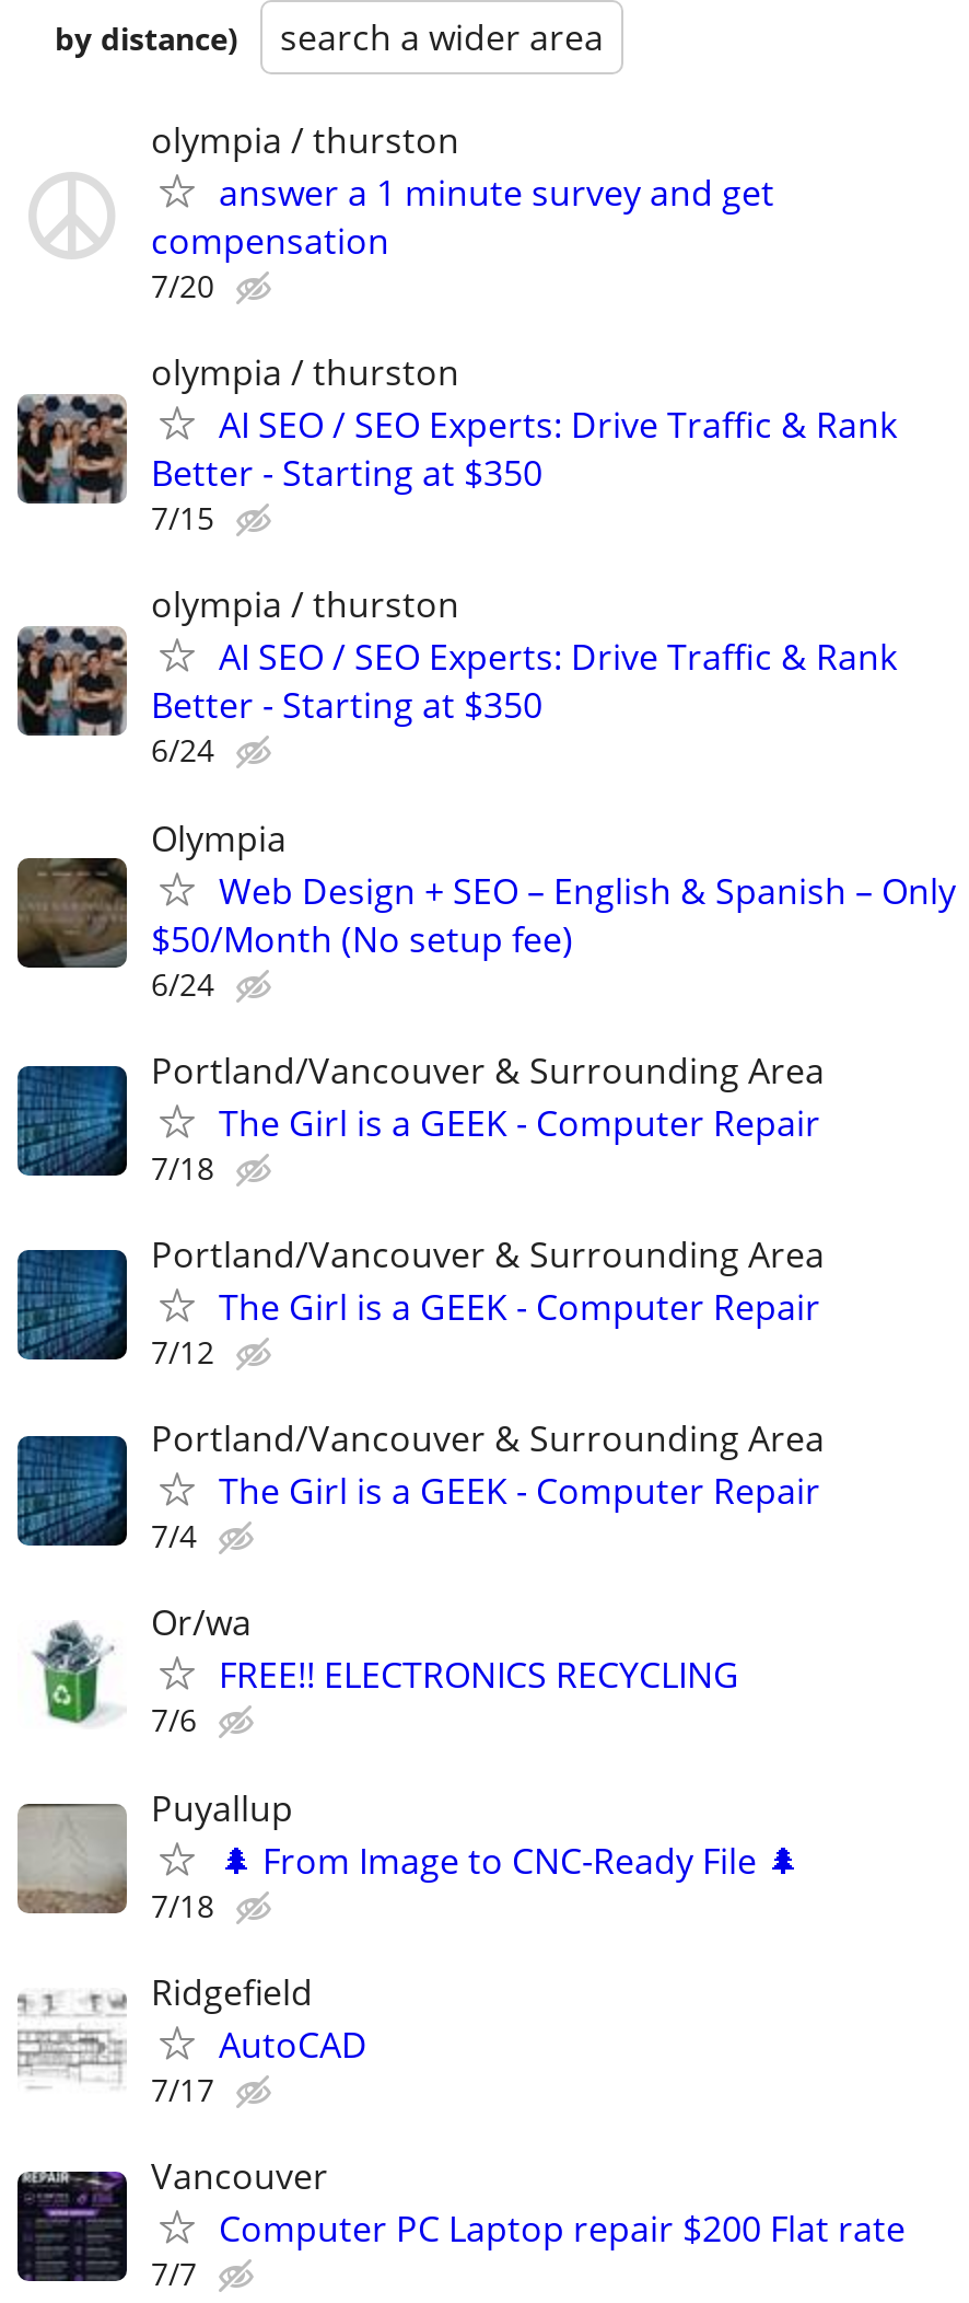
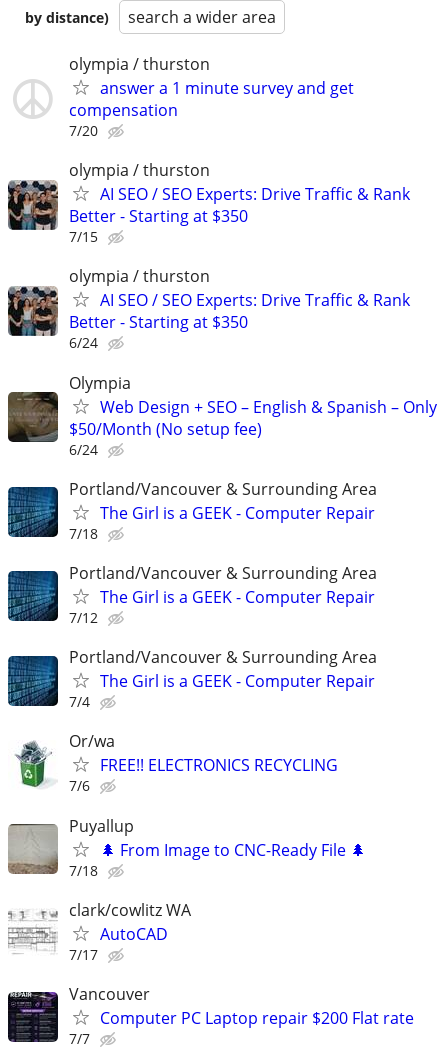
[151,1967,313,2016] Ridgefield -> [69,899,191,921] clark/cowlitz WA

